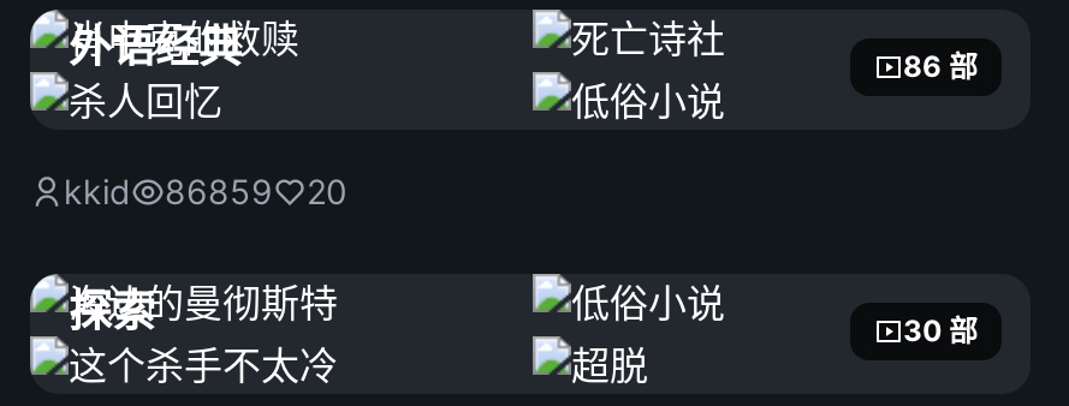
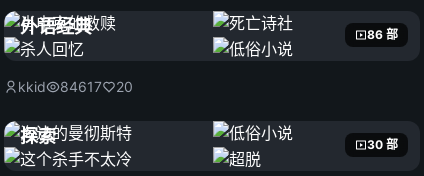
[64,171,348,211] kkid 86859 20 -> [18,78,133,95] kkid 84617 20

